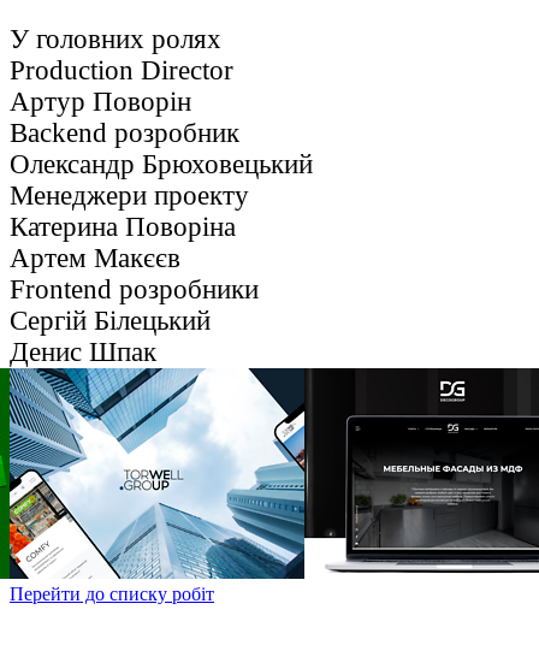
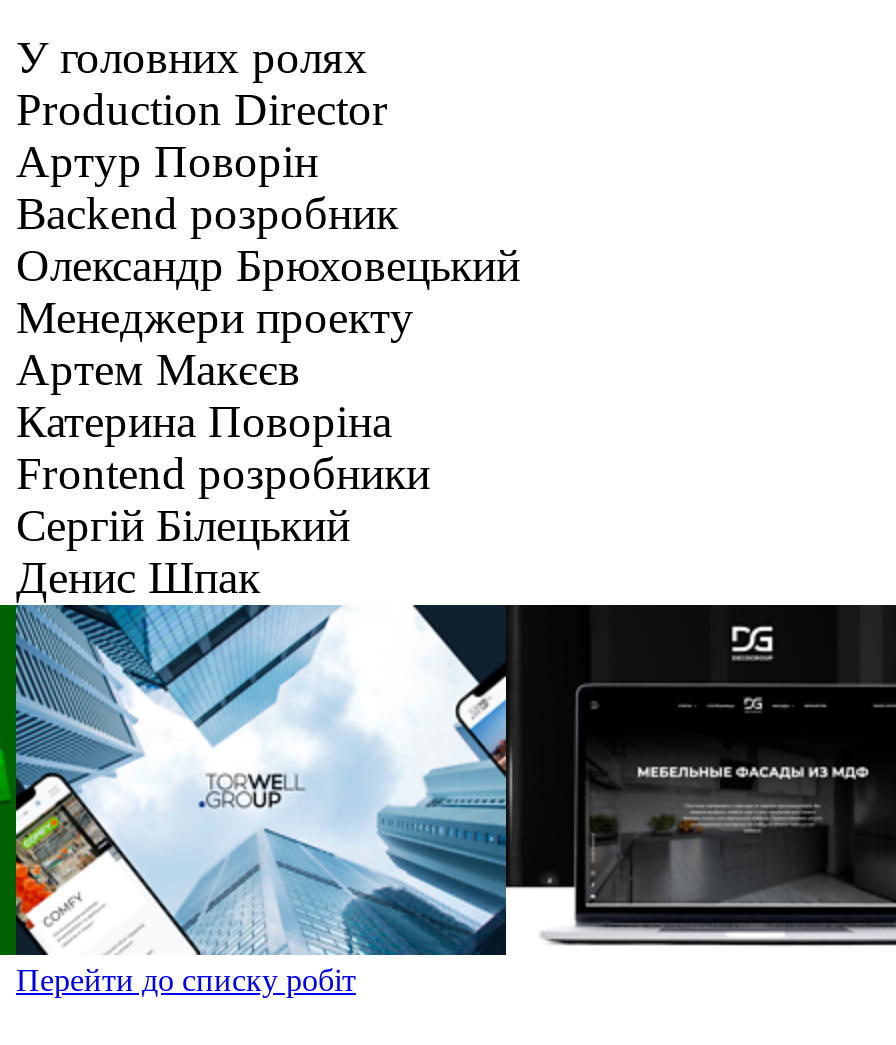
moved [10,211,236,241] -> [16,396,392,446]: Катерина Поворіна
moved [10,243,180,273] -> [16,344,300,394]: Артем Макєєв

